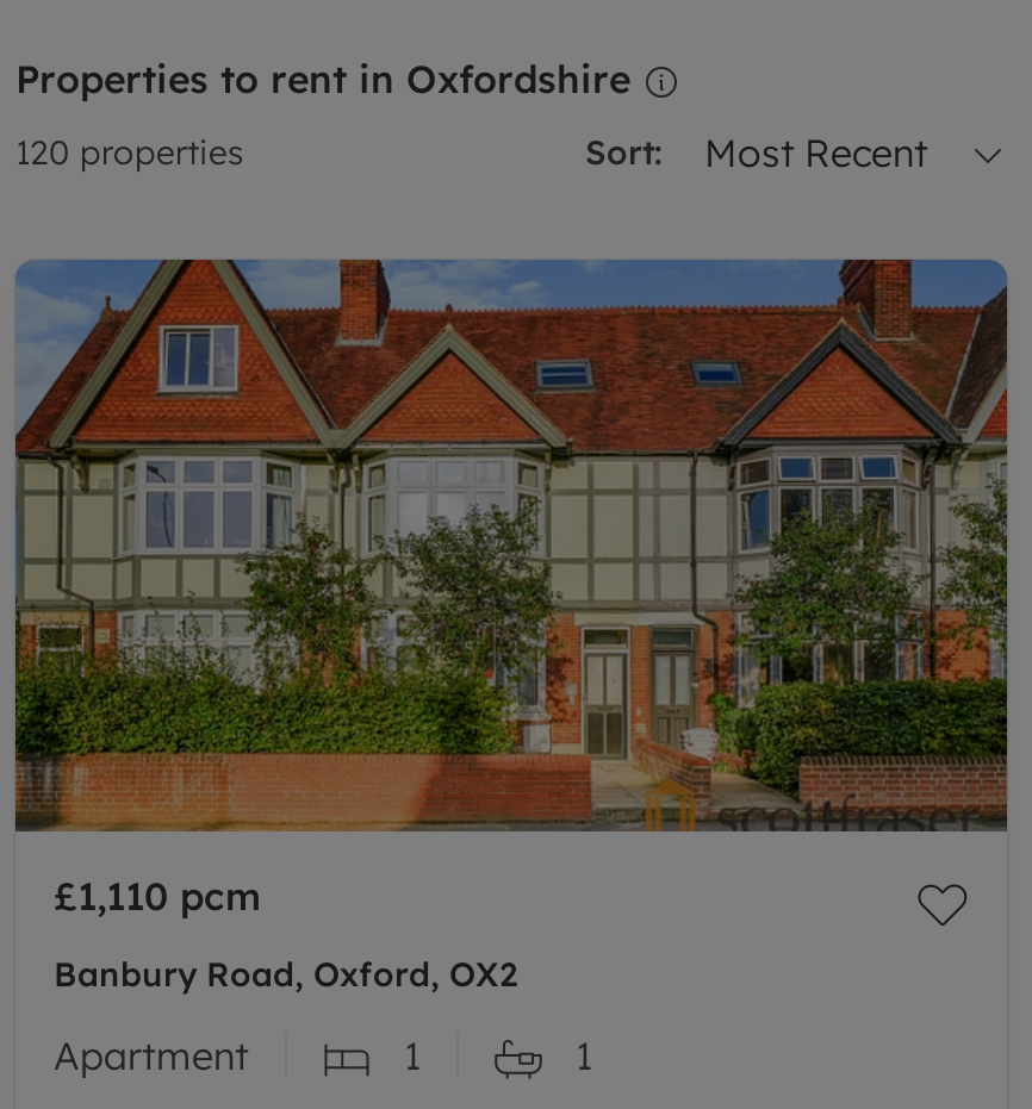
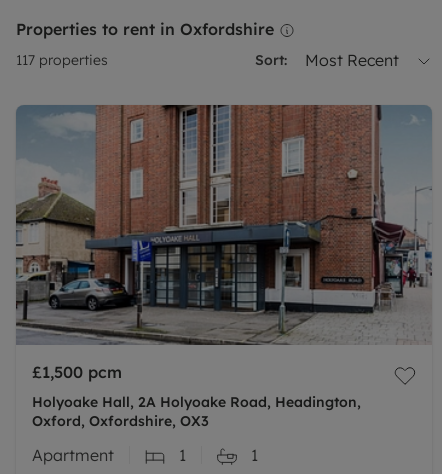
[15,131,244,174] 120 properties -> [16,51,108,69] 117 properties
[13,257,1009,920] [image] | £1,110 pcm -> [16,104,433,382] [image] | £1,500 pcm
[54,952,518,995] Banbury Road, Oxford, OX2 -> [32,393,361,430] Holyoake Hall, 2A Holyoake Road, Headington, | Oxford, Oxfordshire, OX3

